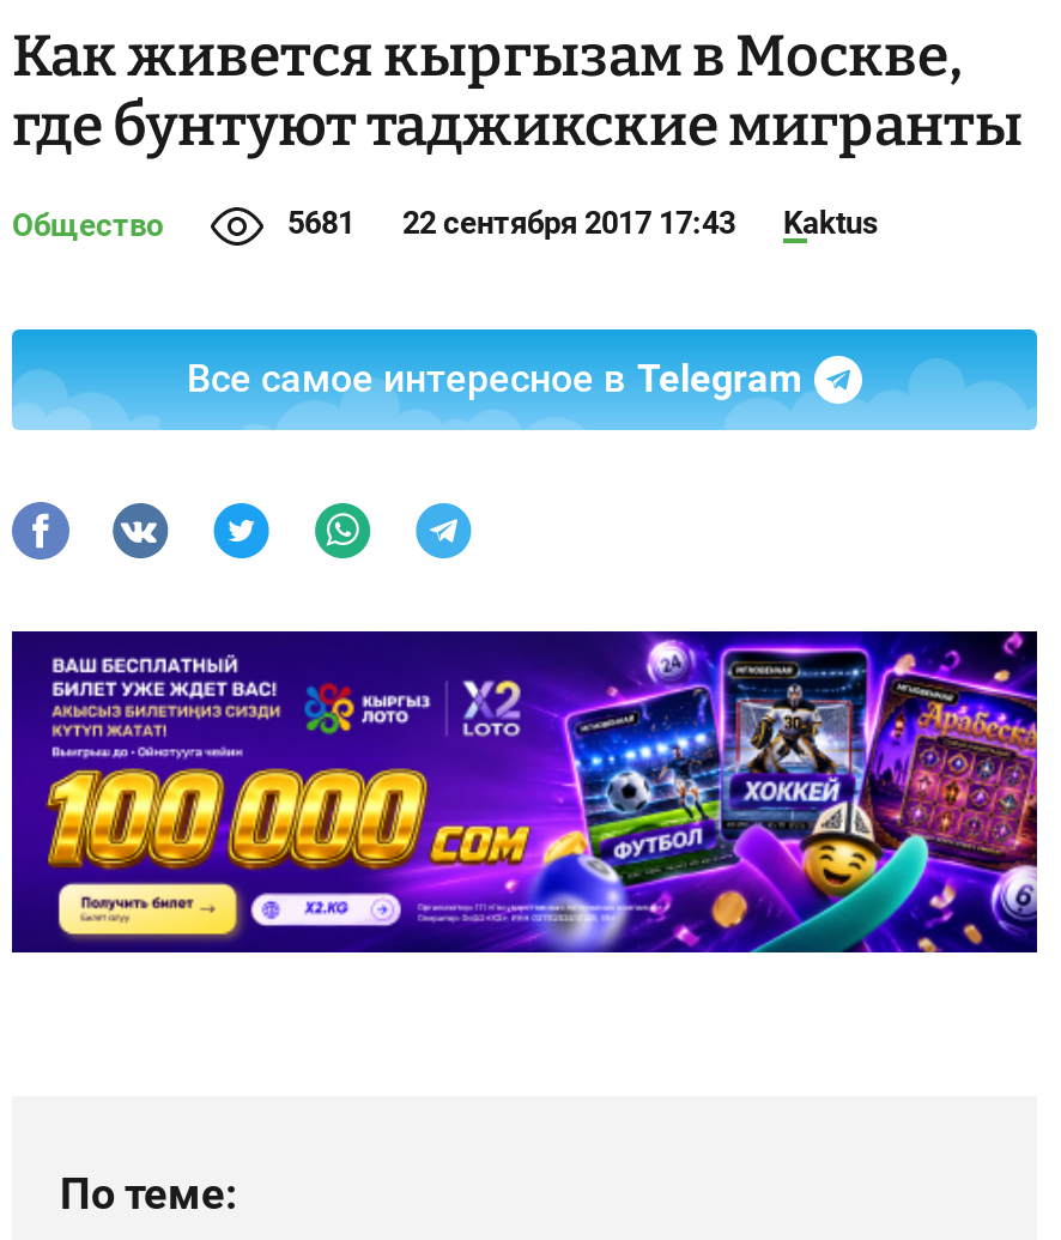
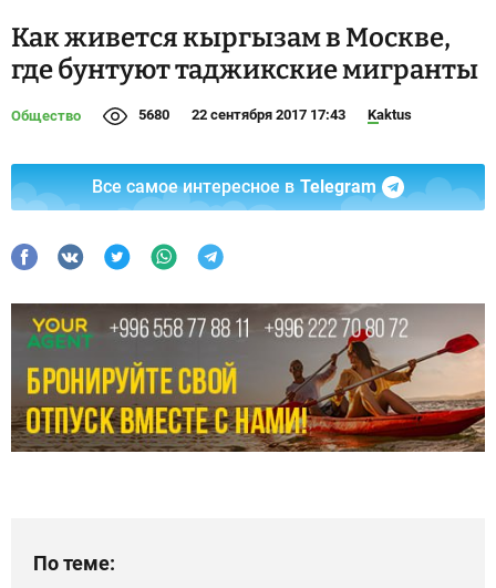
[287,205,879,241] 5681 22 сентября 2017 17:43 Kaktus -> [138,106,412,123] 5680 22 сентября 2017 17:43 Kaktus
[12,629,1039,955] [image] -> [10,302,486,453] [image]

